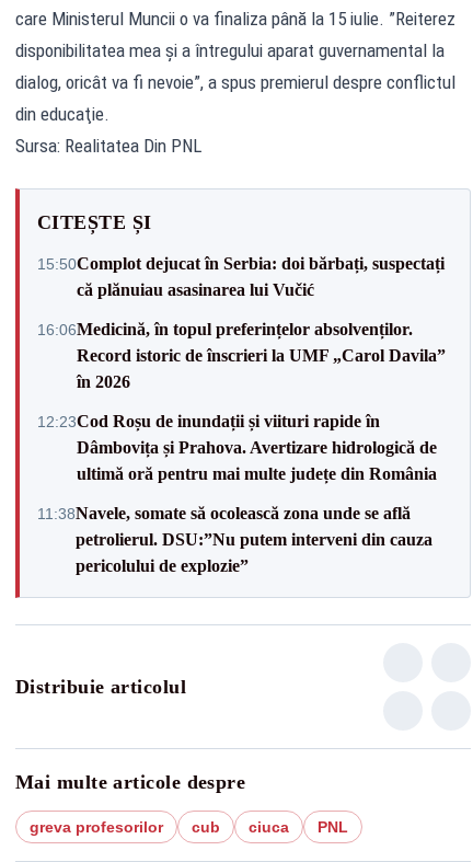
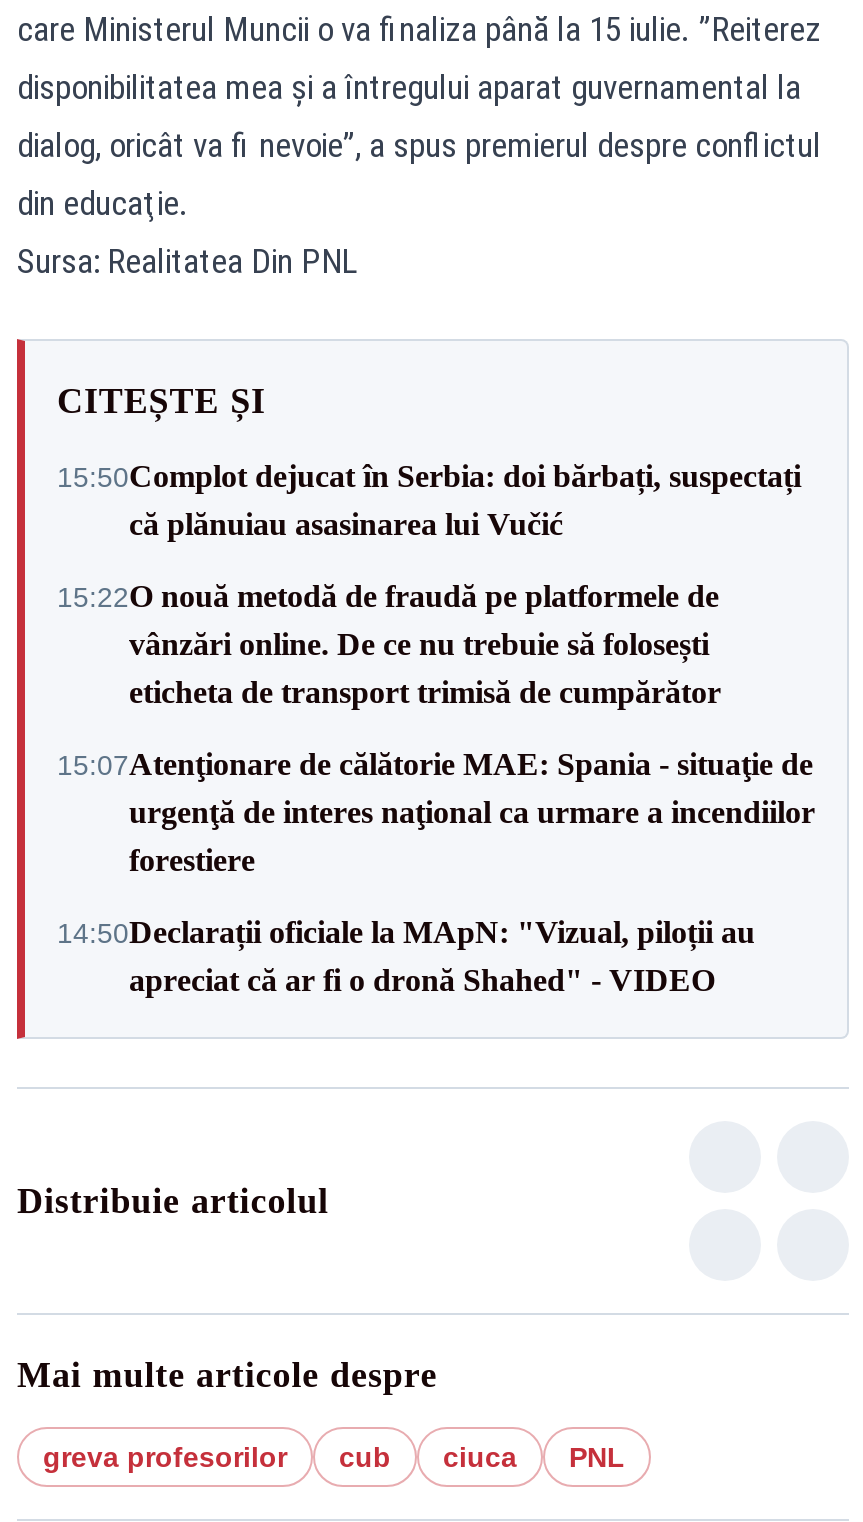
[37,319,446,390] 16:06Medicină, în topul preferințelor absolvenților. | Record istoric de înscrieri la UMF „Carol Davila” | în 2026 -> [57,579,721,709] 15:22O nouă metodă de fraudă pe platformele de | vânzări online. De ce nu trebuie să folosești | eticheta de transport trimisă de cumpărător
[37,411,437,482] 12:23Cod Roșu de inundații și viituri rapide în | Dâmbovița și Prahova. Avertizare hidrologică de | ultimă oră pentru mai multe județe din România -> [57,747,815,877] 15:07Atenţionare de călătorie MAE: Spania - situaţie de | urgenţă de interes naţional ca urmare a incendiilor | forestiere
[37,503,432,574] 11:38Navele, somate să ocolească zona unde se află | petrolierul. DSU:”Nu putem interveni din cauza | pericolului de explozie” -> [57,915,755,997] 14:50Declarații oficiale la MApN: "Vizual, piloții au | apreciat că ar fi o dronă Shahed" - VIDEO

